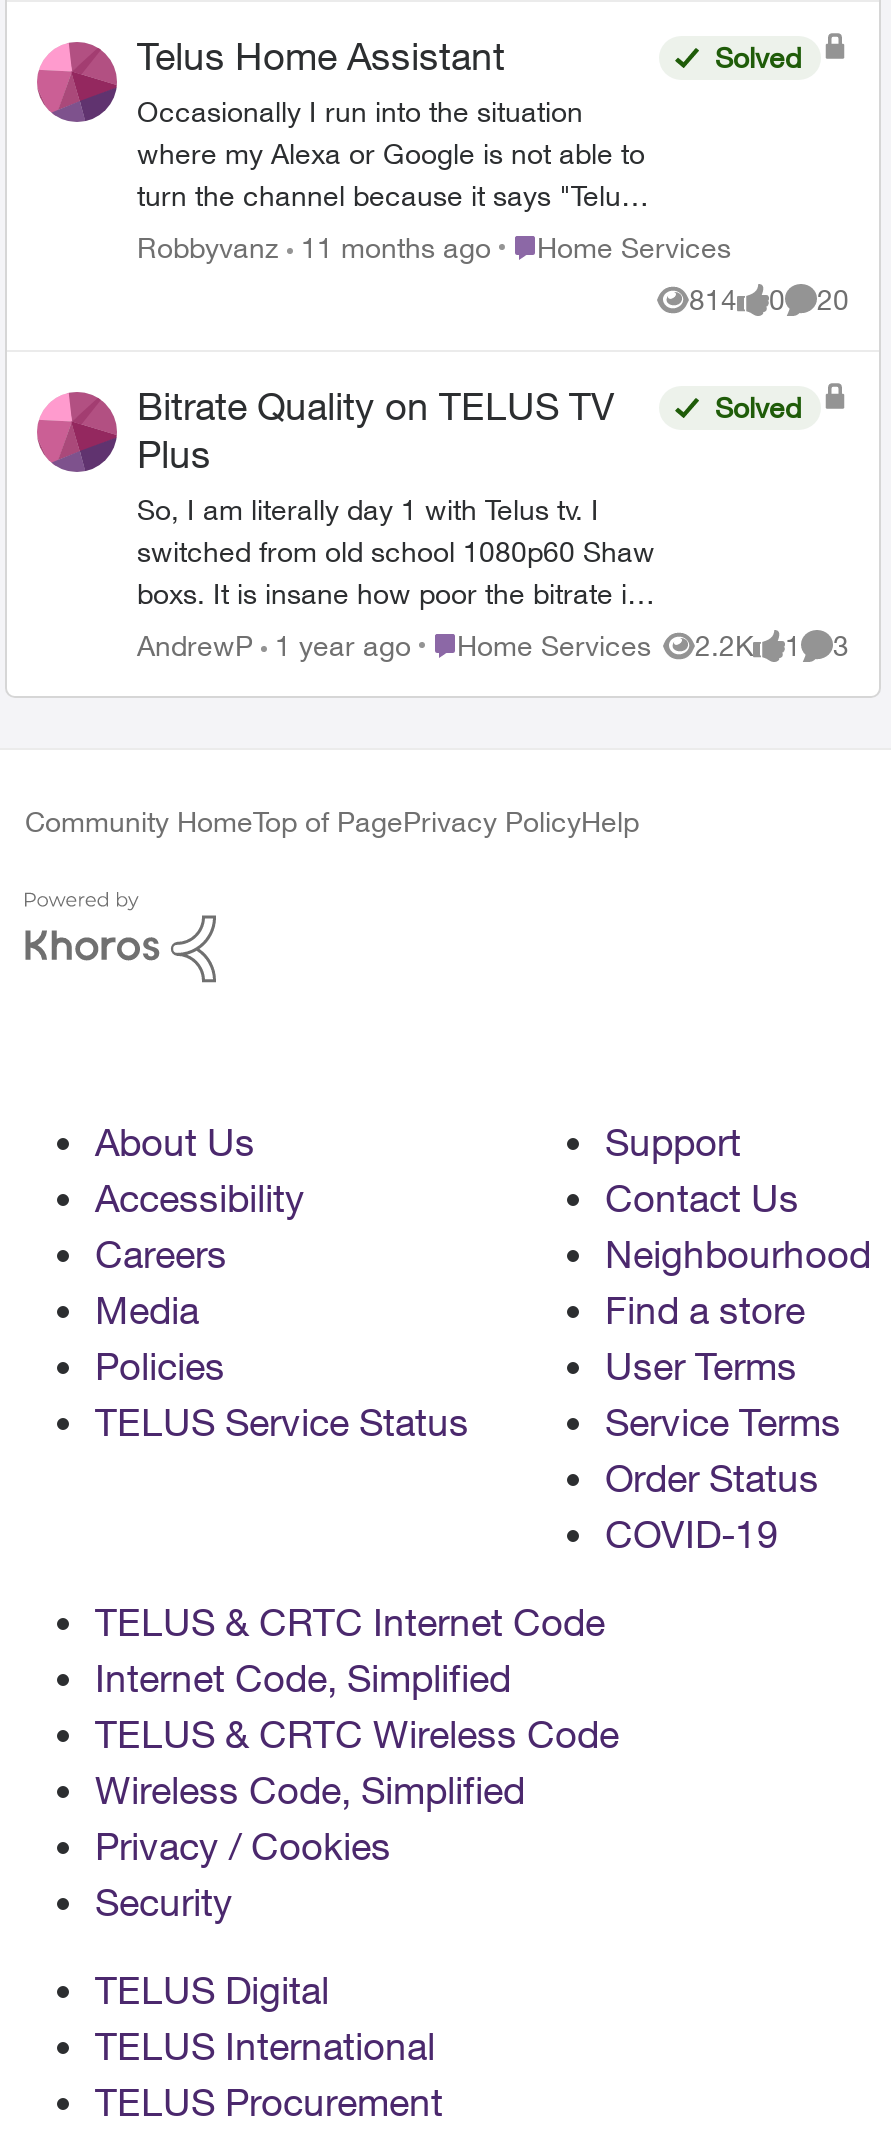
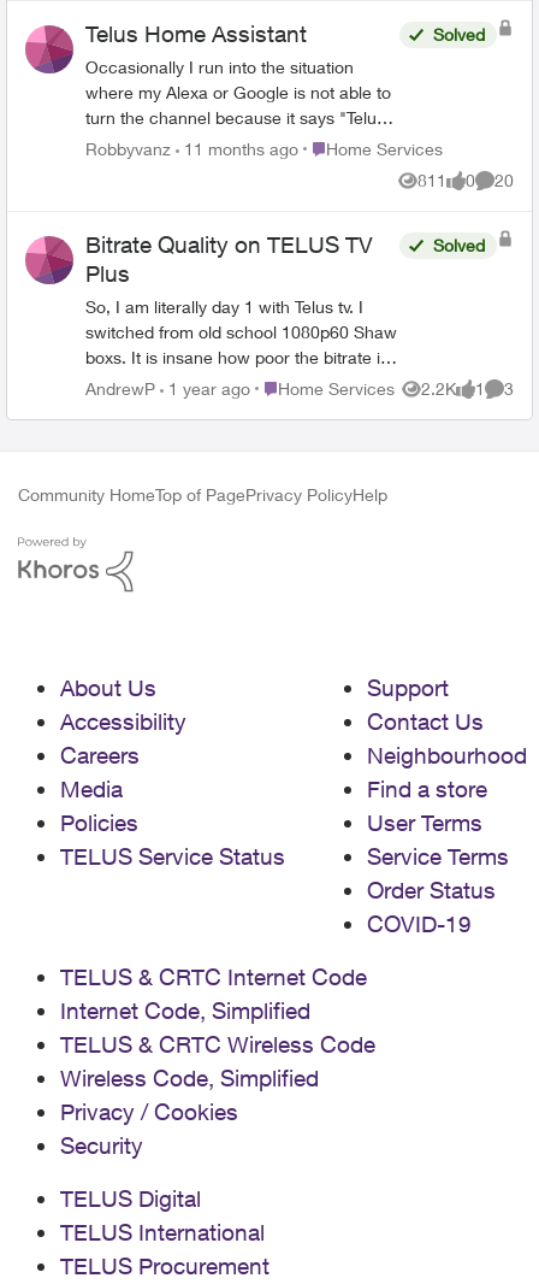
[689,282,737,316] 814 -> [417,170,446,190] 811

